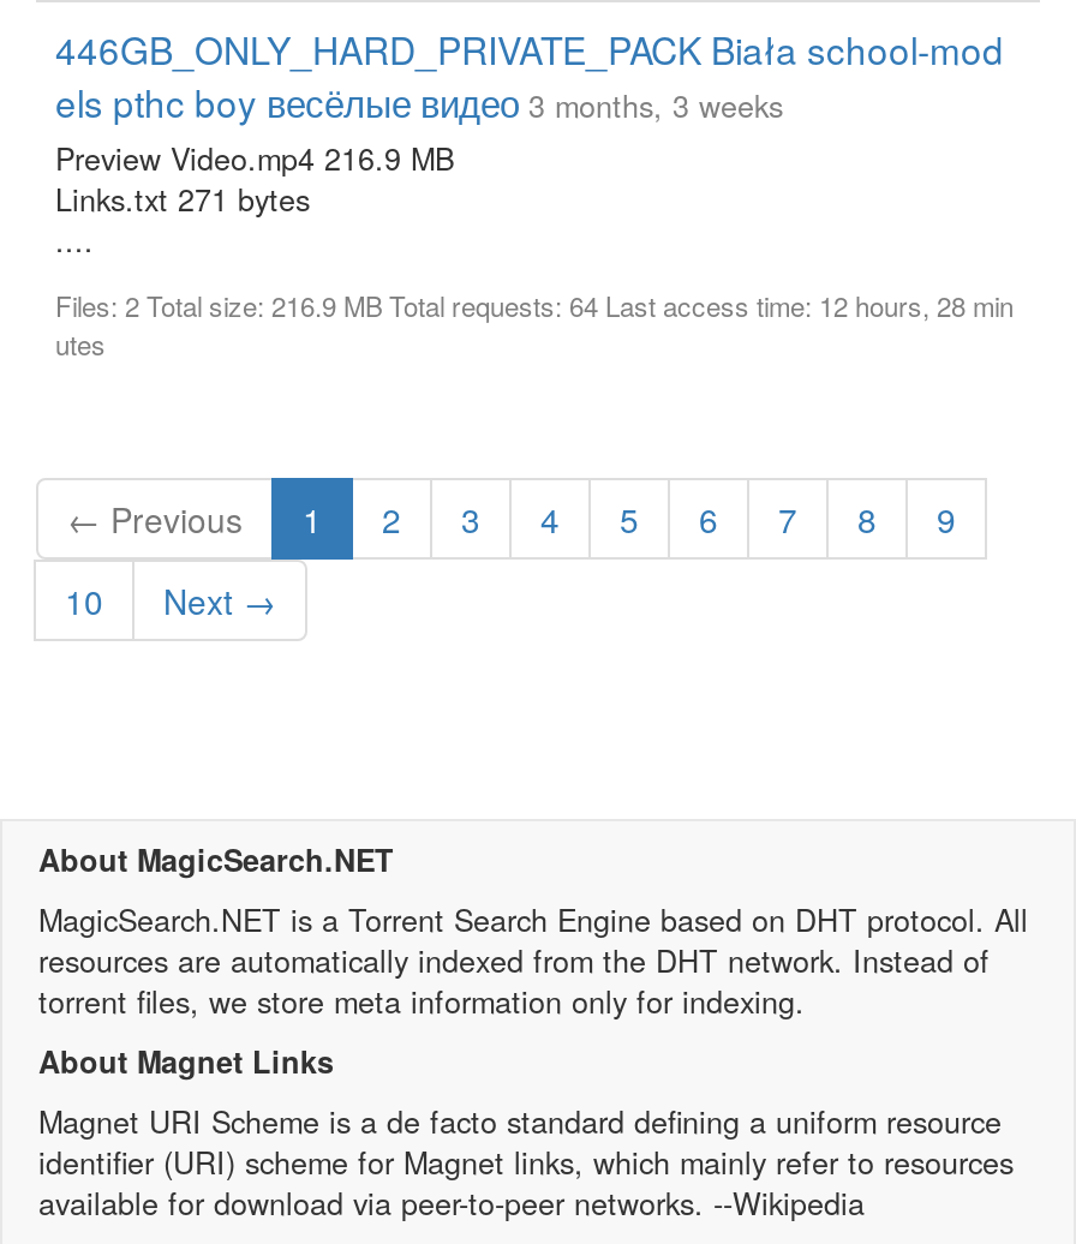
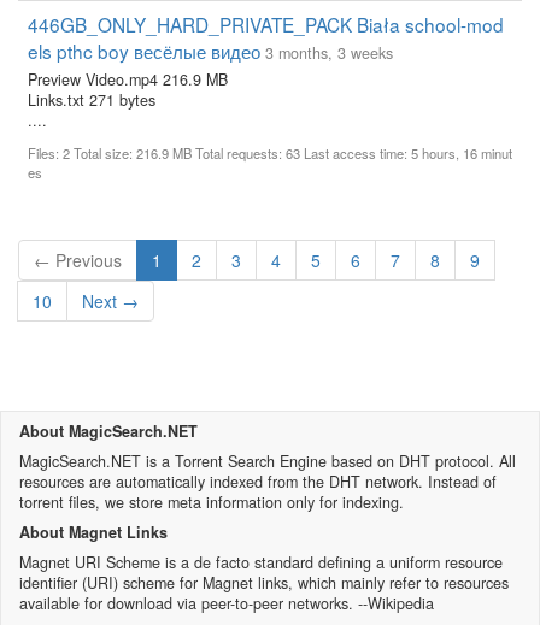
[55,286,1014,363] Files: 2 Total size: 216.9 MB Total requests: 64 Last access time: 12 hours, 28 min | utes -> [28,143,512,182] Files: 2 Total size: 216.9 MB Total requests: 63 Last access time: 5 hours, 16 minut | es

